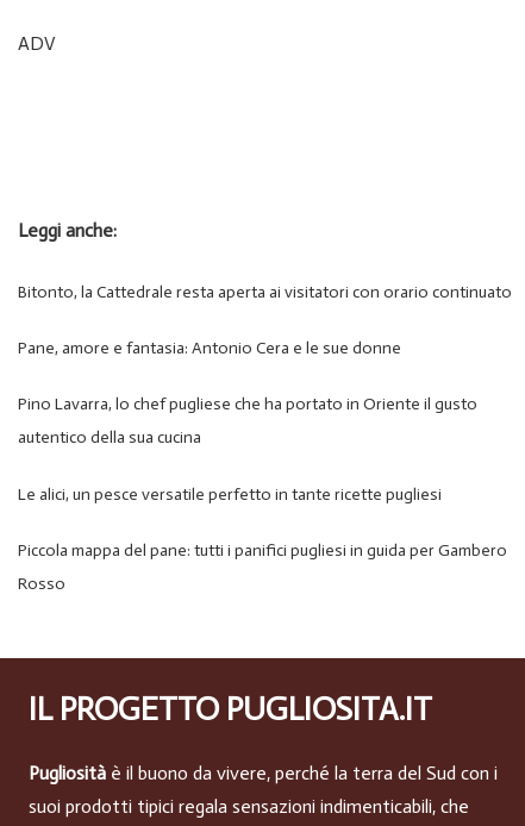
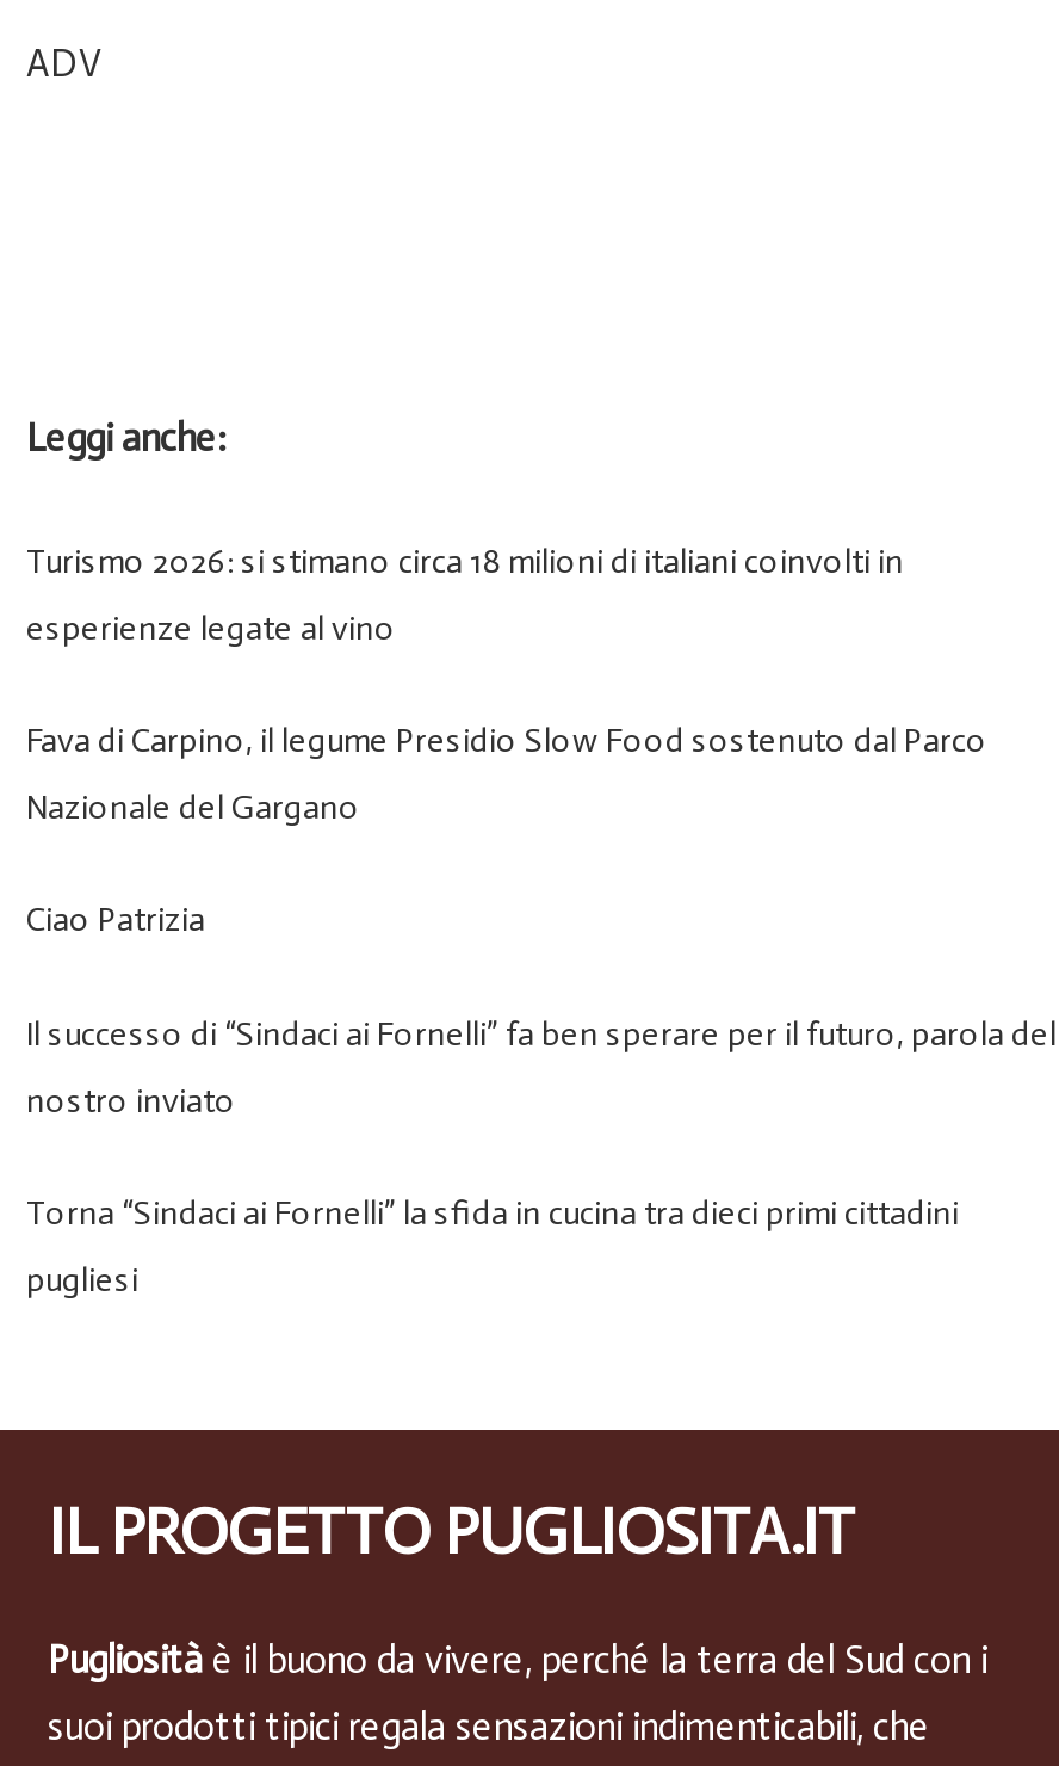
[18,282,512,594] Bitonto, la Cattedrale resta aperta ai visitatori con orario continuato | Pane, amore e fantasia: Antonio Cera e le sue donne | Pino Lavarra, lo chef pugliese che ha portato in Oriente il gusto | autentico della sua cucina | Le alici, un pesce versatile perfetto in tante ricette pugliesi | Piccola mappa del pane: tutti i panifici pugliesi in guida per Gambero | Rosso -> [26,542,1057,1300] Turismo 2026: si stimano circa 18 milioni di italiani coinvolti in | esperienze legate al vino | Fava di Carpino, il legume Presidio Slow Food sostenuto dal Parco | Nazionale del Gargano | Ciao Patrizia | Il successo di “Sindaci ai Fornelli” fa ben sperare per il futuro, parola del | nostro inviato | Torna “Sindaci ai Fornelli” la sfida in cucina tra dieci primi cittadini | pugliesi

